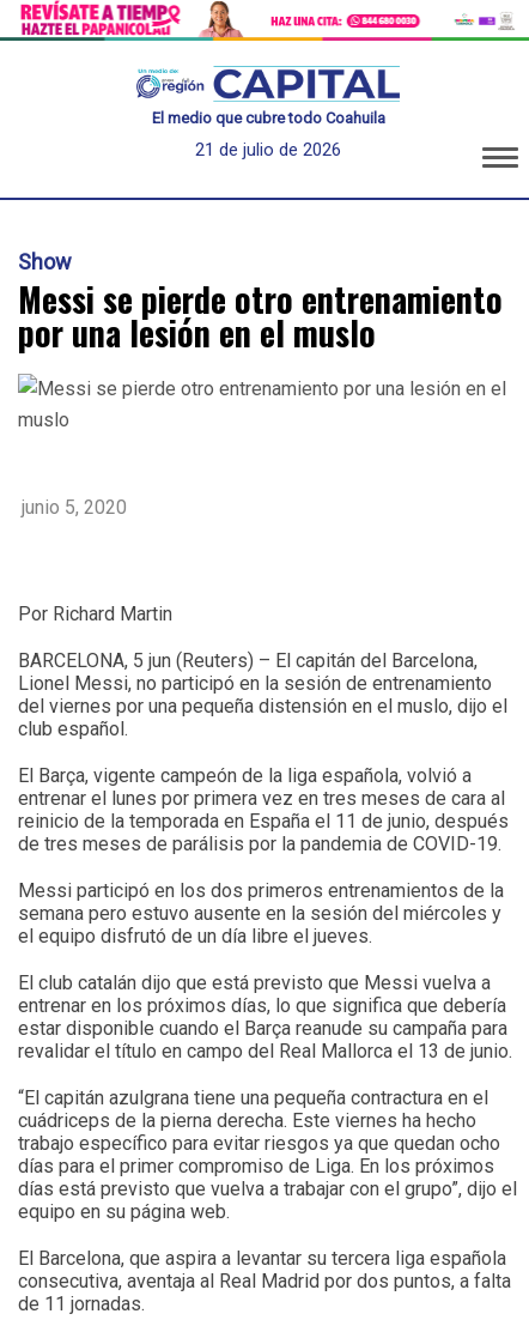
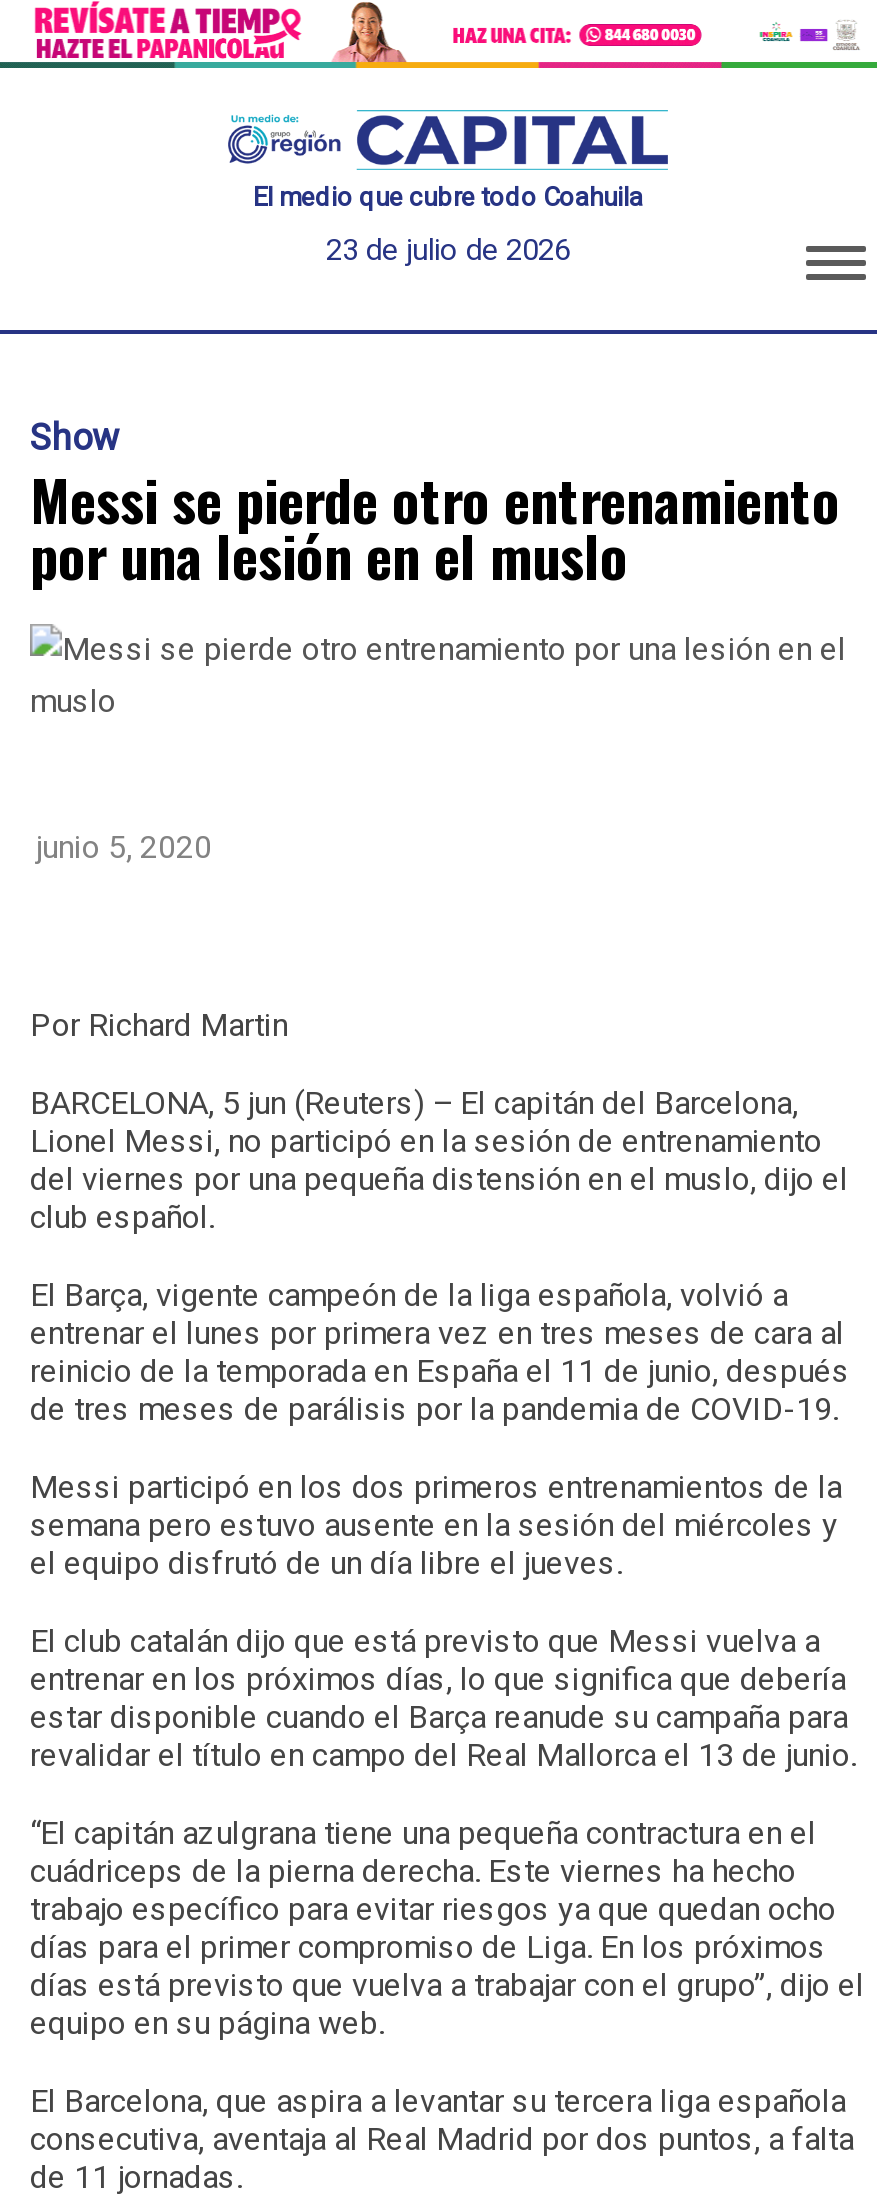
[195,139,341,161] 21 de julio de 2026 -> [326,232,570,268] 23 de julio de 2026

